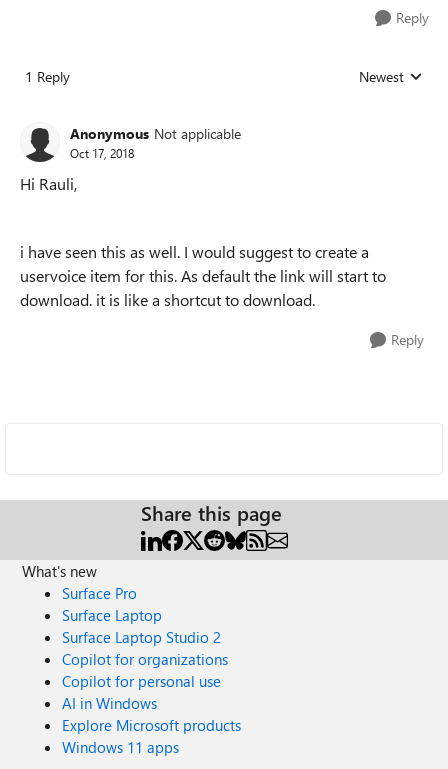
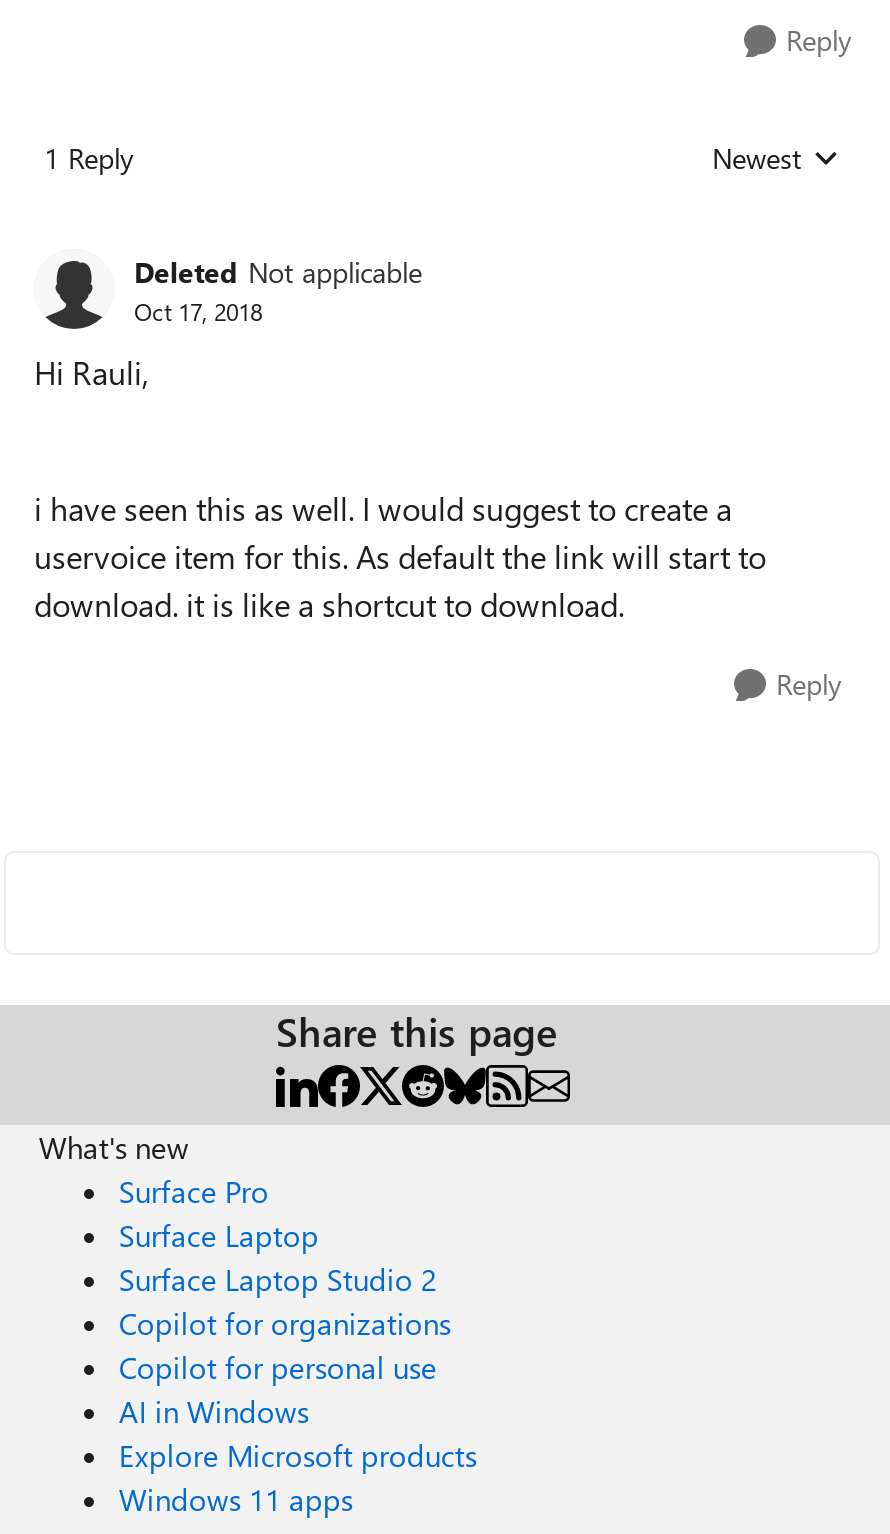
[70,123,241,142] Anonymous Not applicable -> [134,252,422,290] Deleted Not applicable

